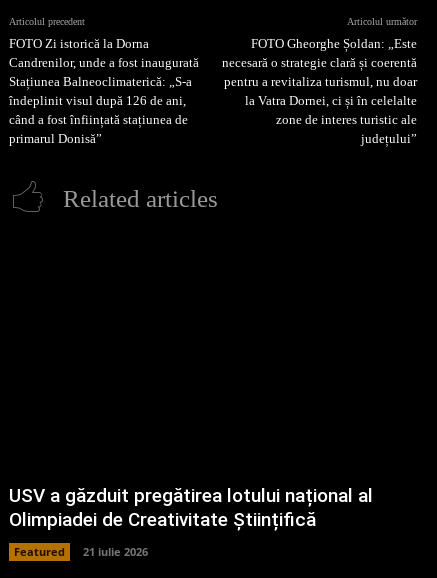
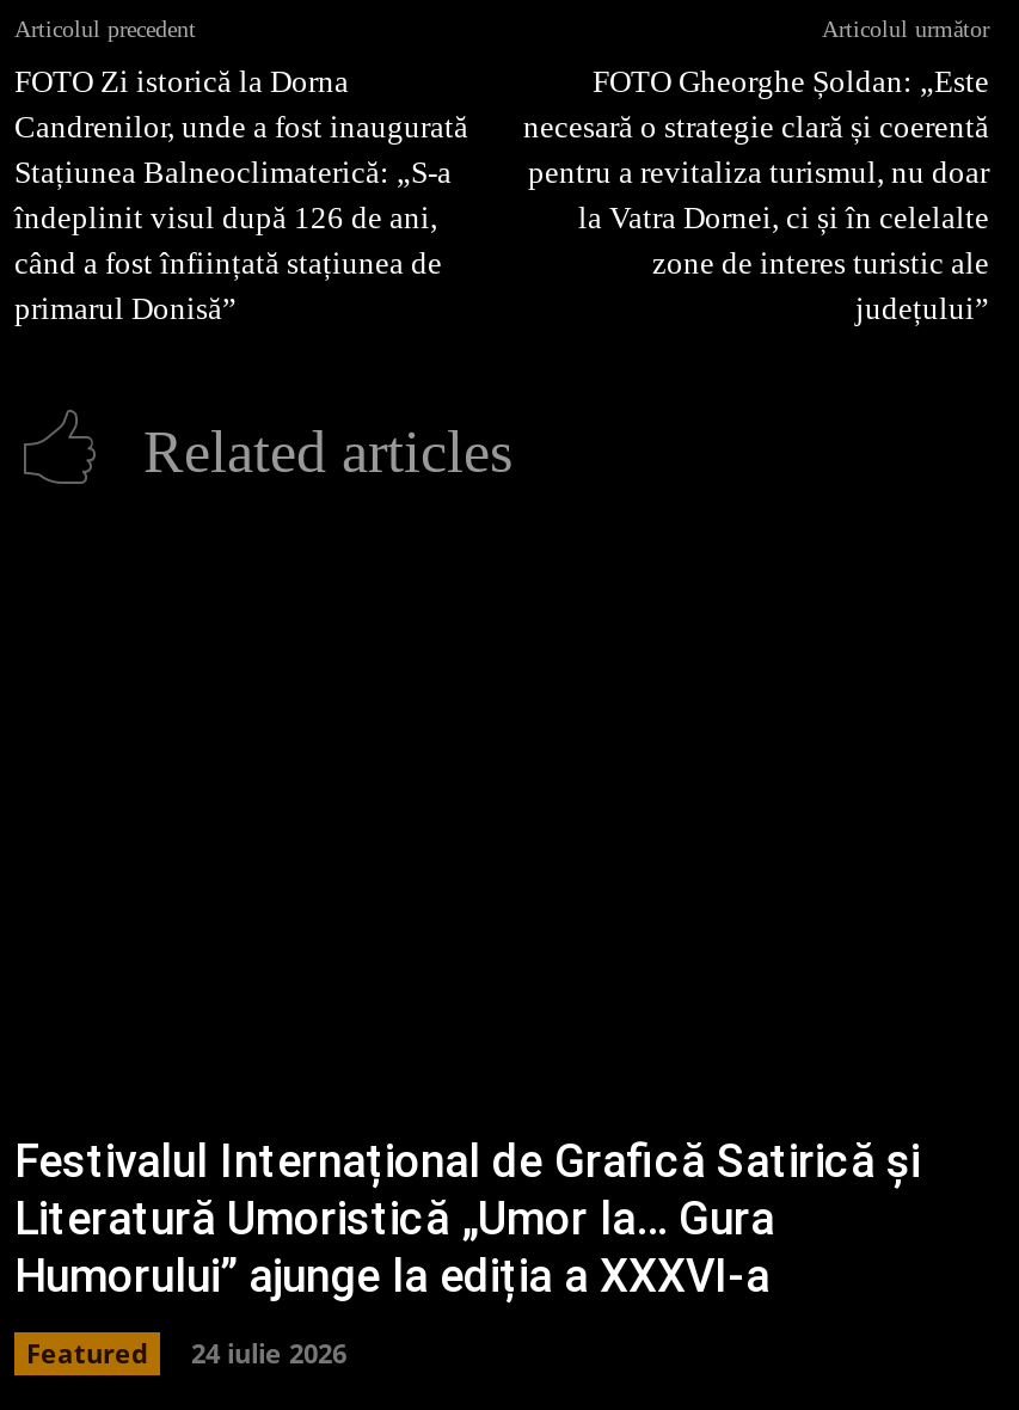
[9,484,373,531] USV a găzduit pregătirea lotului național al | Olimpiadei de Creativitate Științifică -> [14,1135,920,1304] Festivalul Internațional de Grafică Satirică și | Literatură Umoristică „Umor la… Gura | Humorului” ajunge la ediția a XXXVI-a
[14,544,148,559] Featured 21 iulie 2026 -> [26,1335,346,1371] Featured 24 iulie 2026

